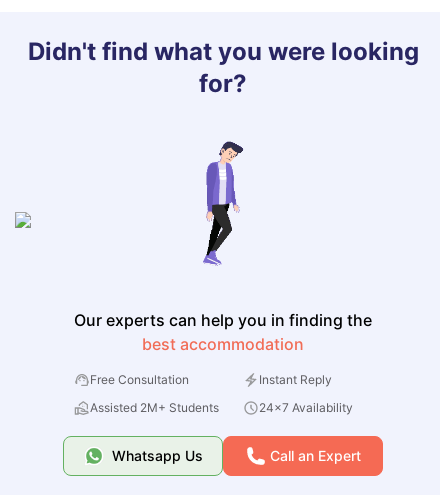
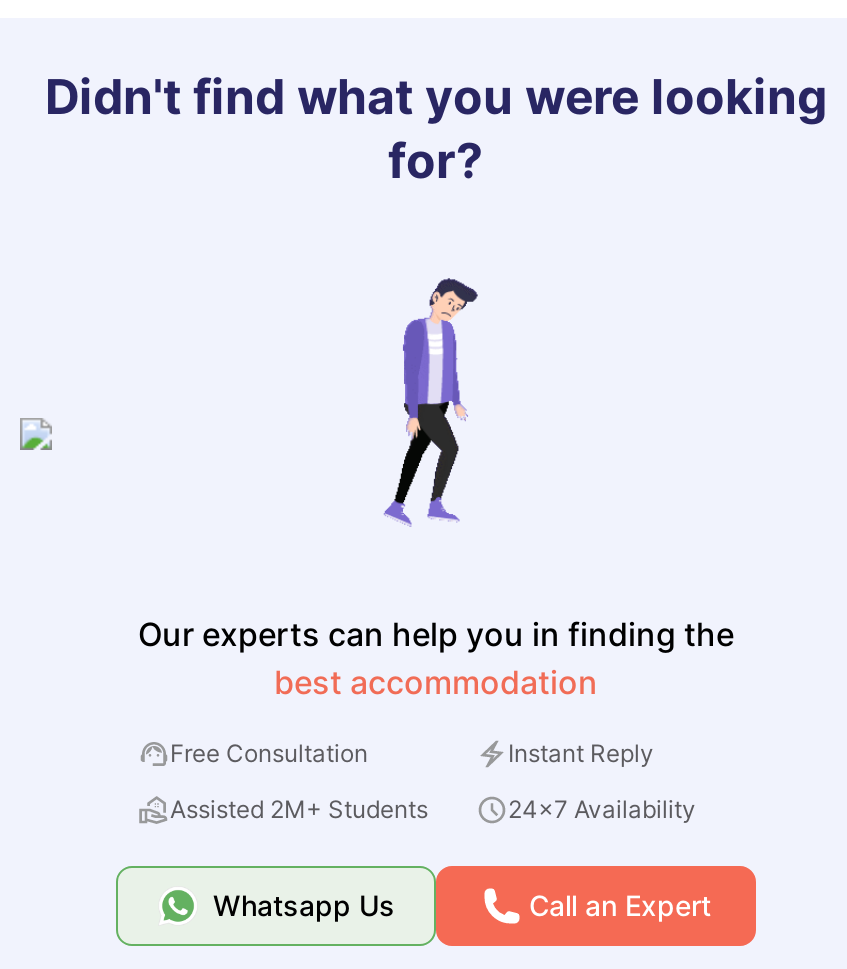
[198,204,234,266] [image] -> [382,384,460,524] [image]

